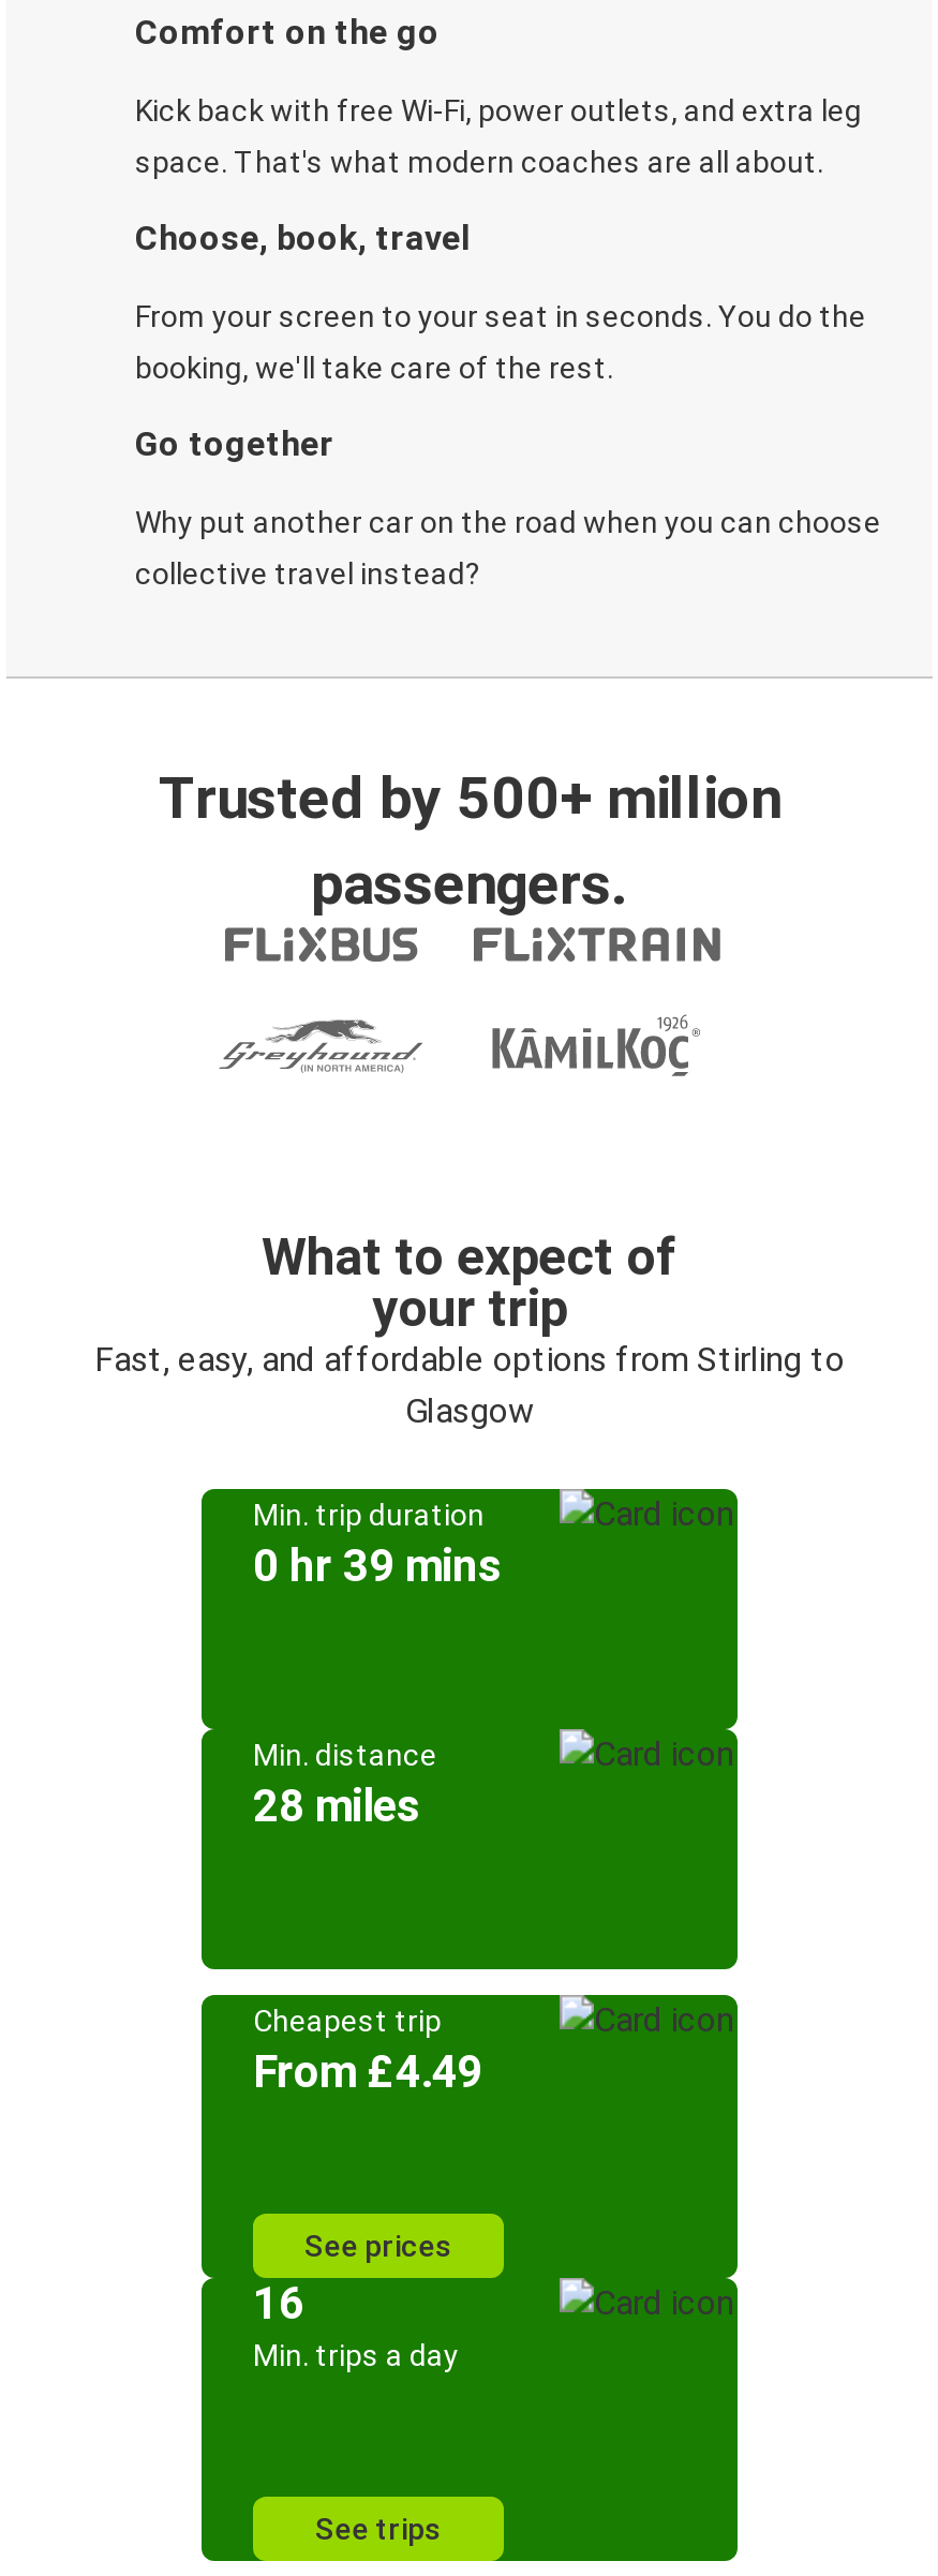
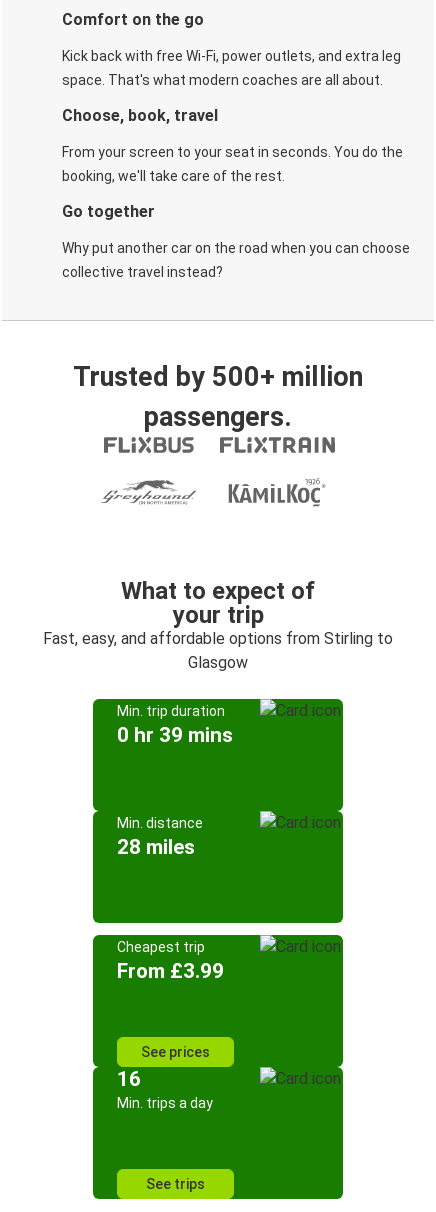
[253,2046,482,2098] From £4.49 -> [117,959,224,983] From £3.99

